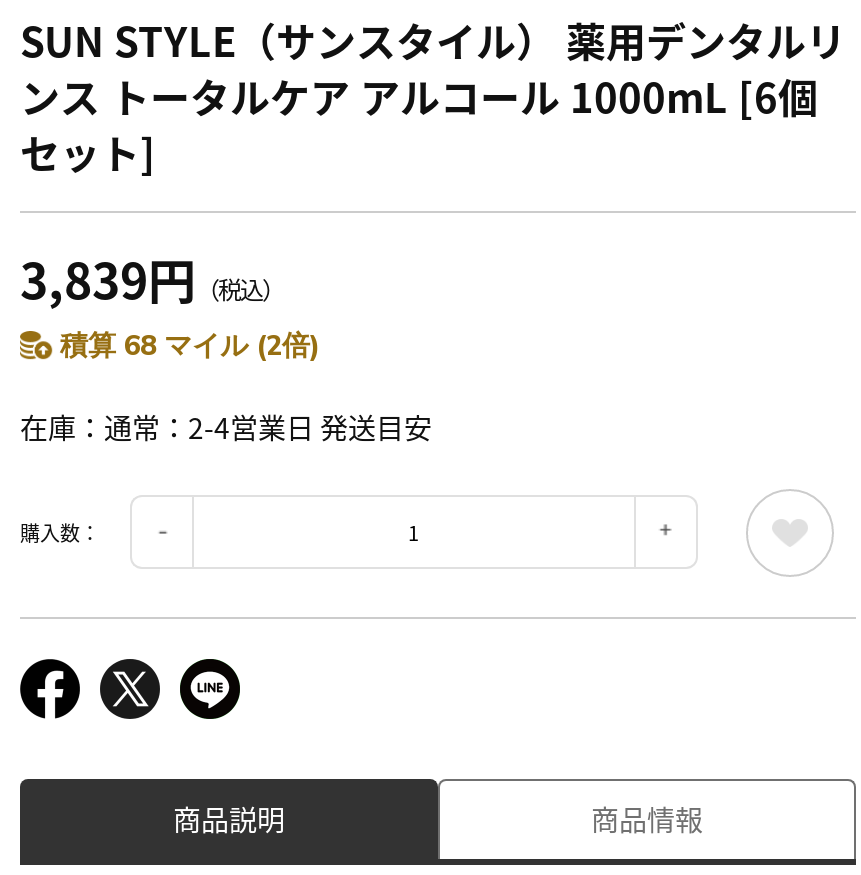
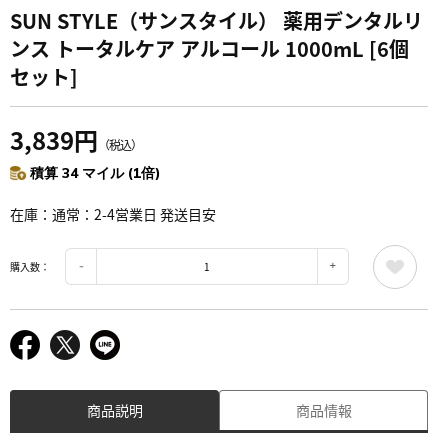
[60,326,322,362] 積算 68 マイル (2倍) -> [30,164,161,182] 積算 34 マイル (1倍)

